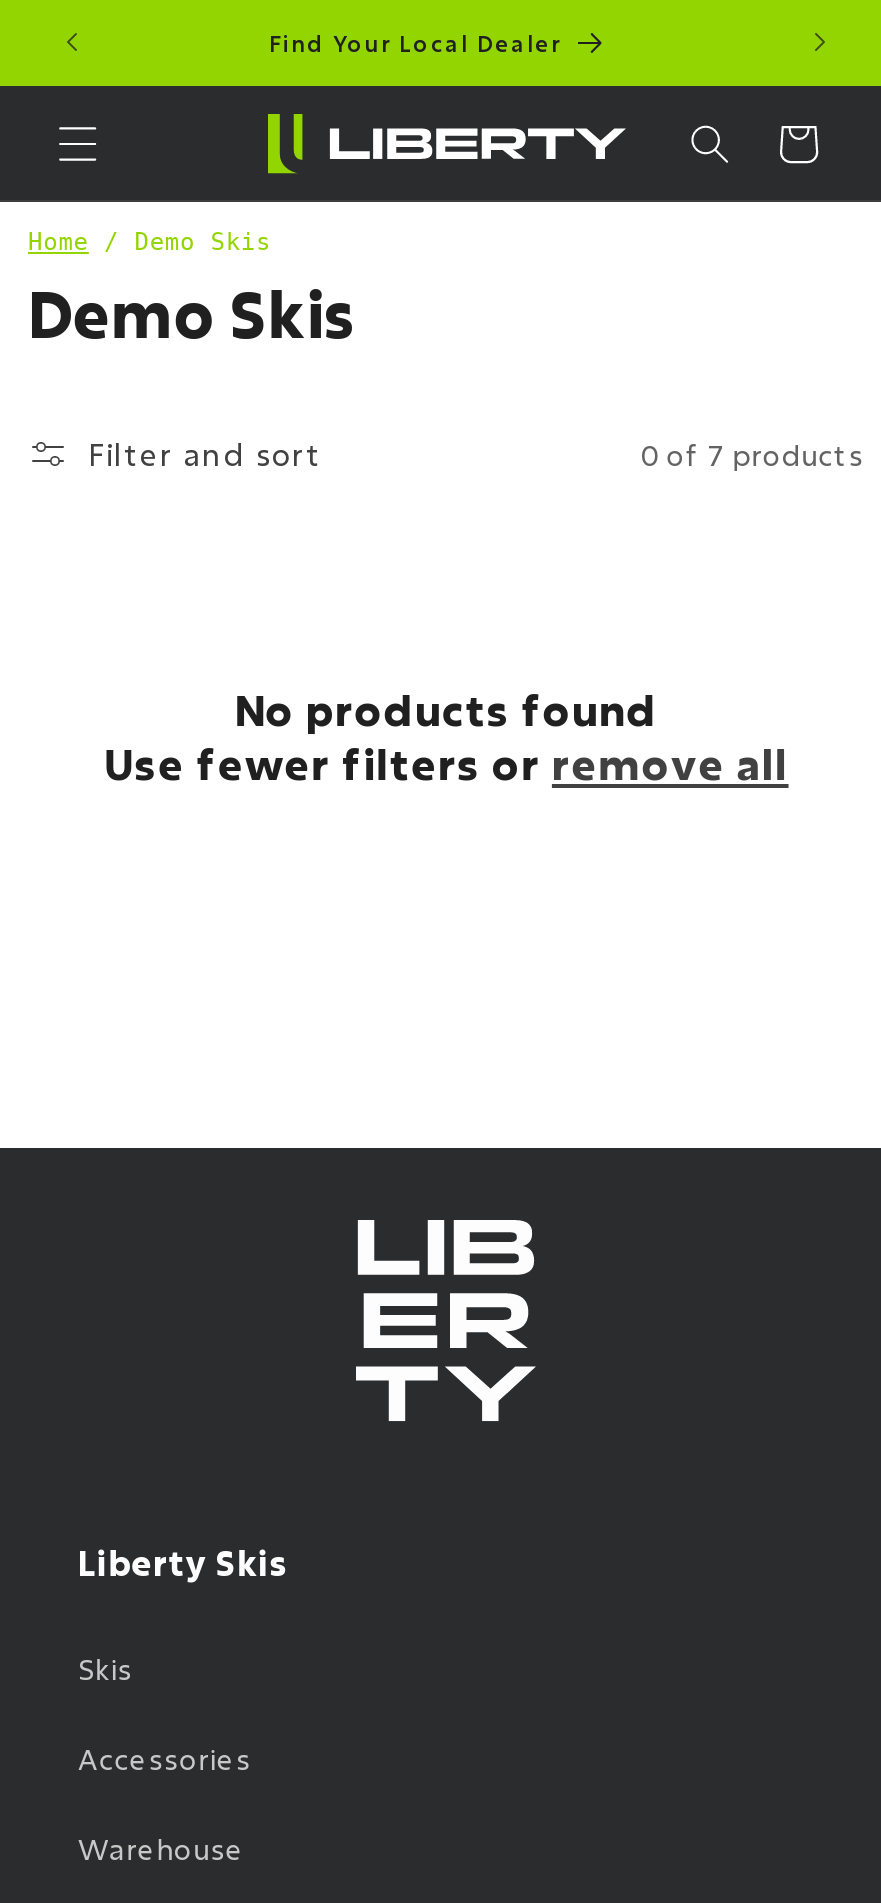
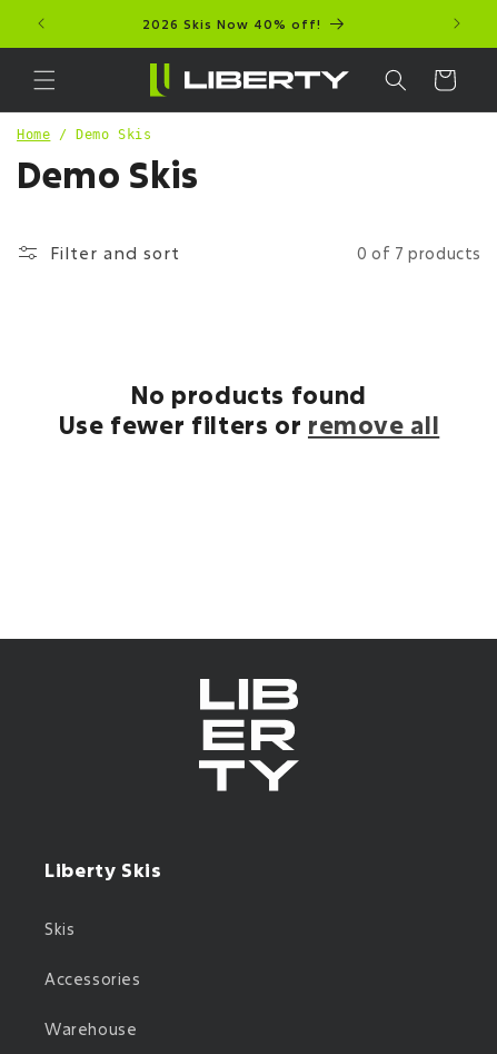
[269,27,561,57] Find Your Local Dealer -> [142,15,321,32] 2026 Skis Now 40% off!

